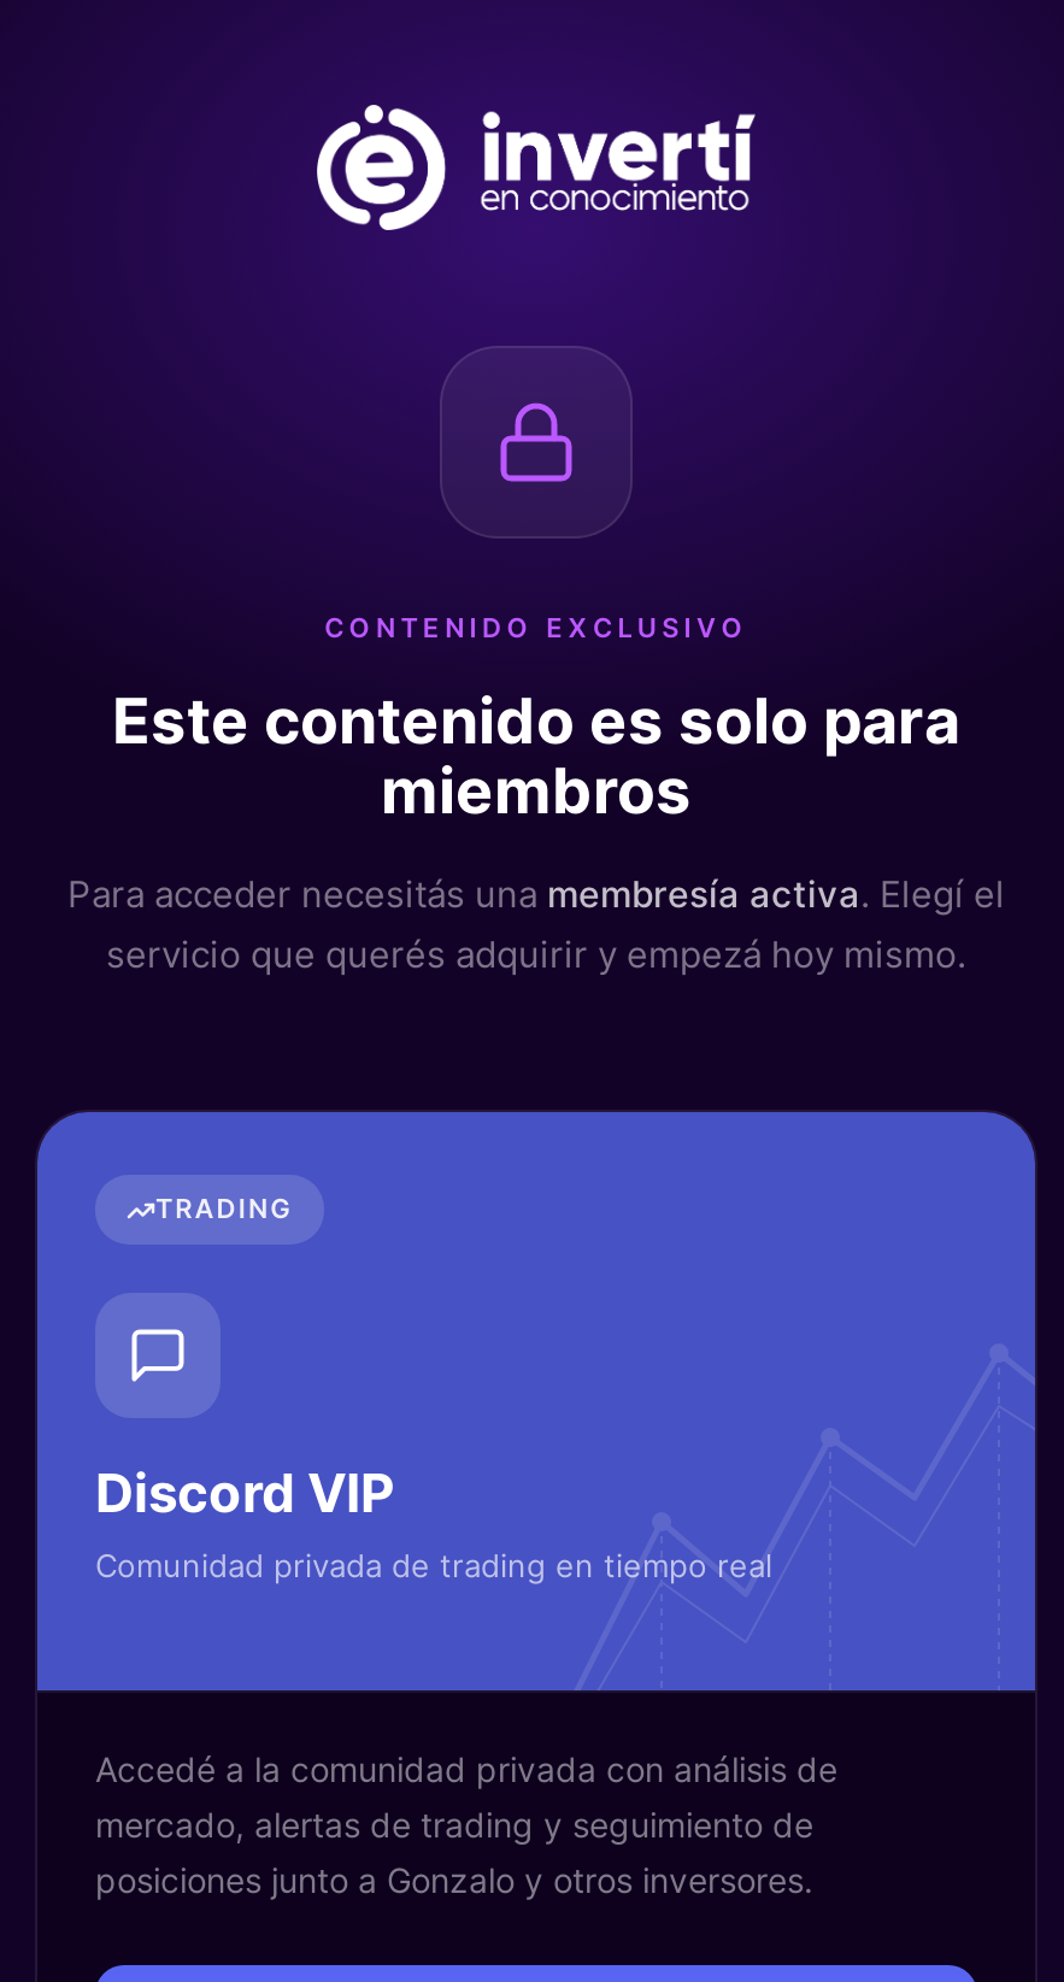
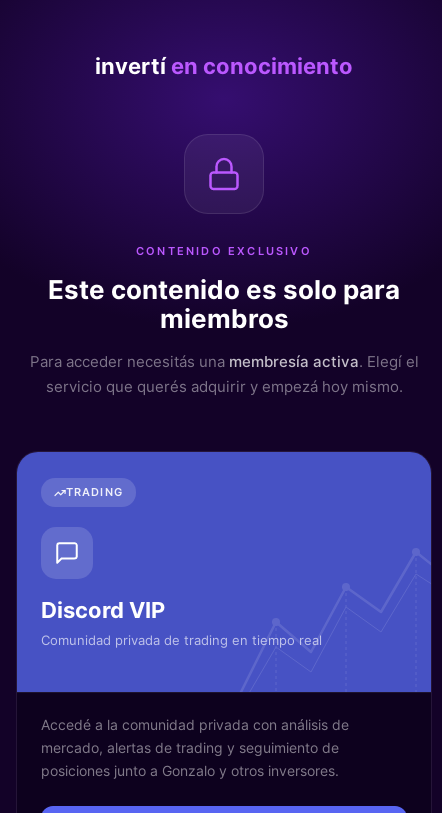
none -> [95,53,353,79] invertí en conocimiento

